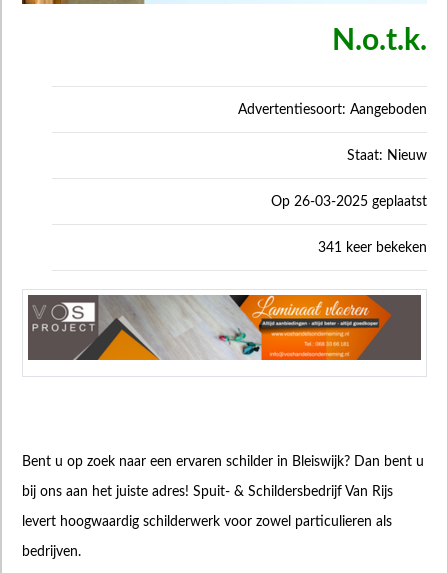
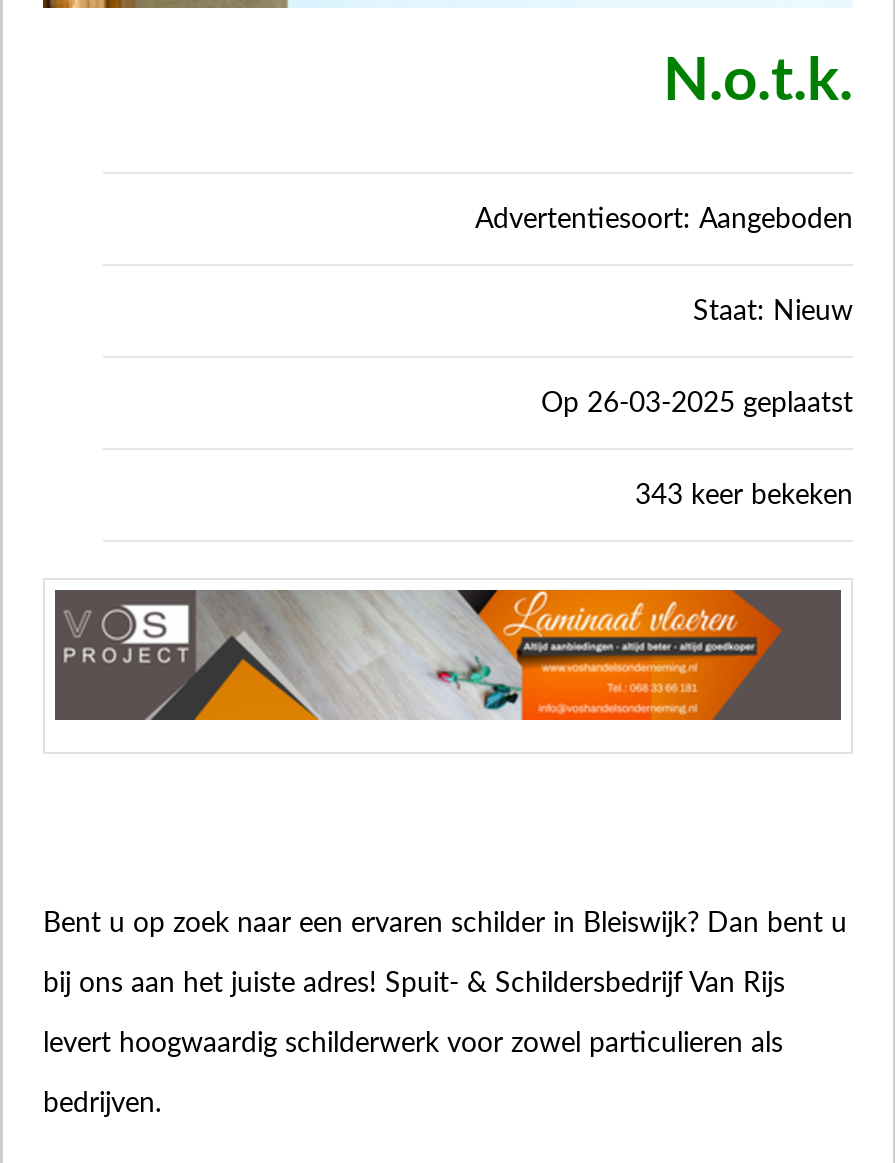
[318,241,427,255] 341 keer bekeken -> [635,482,853,510] 343 keer bekeken

